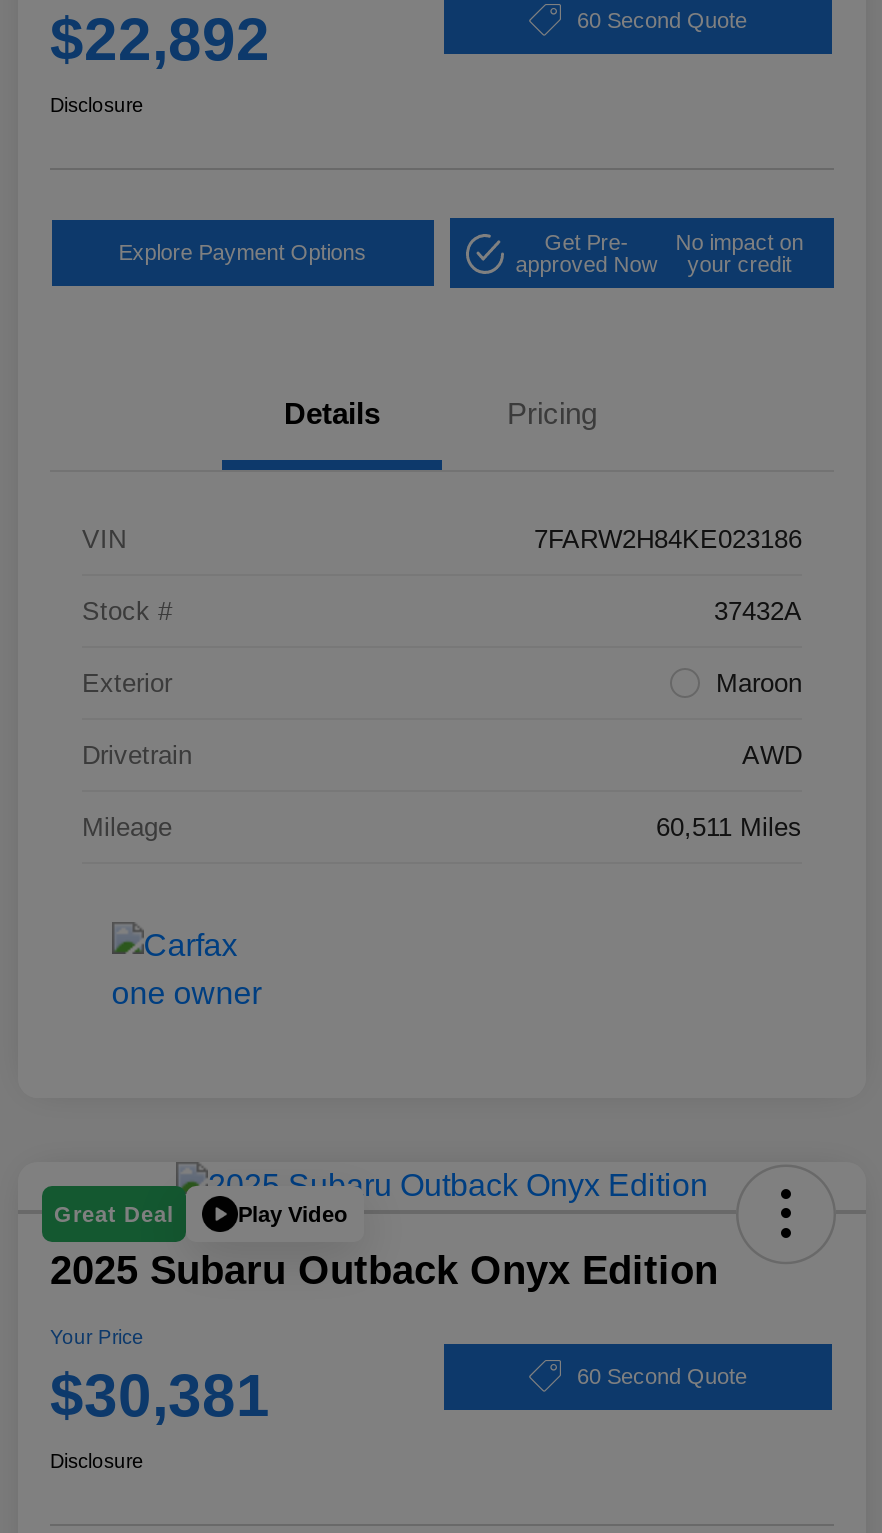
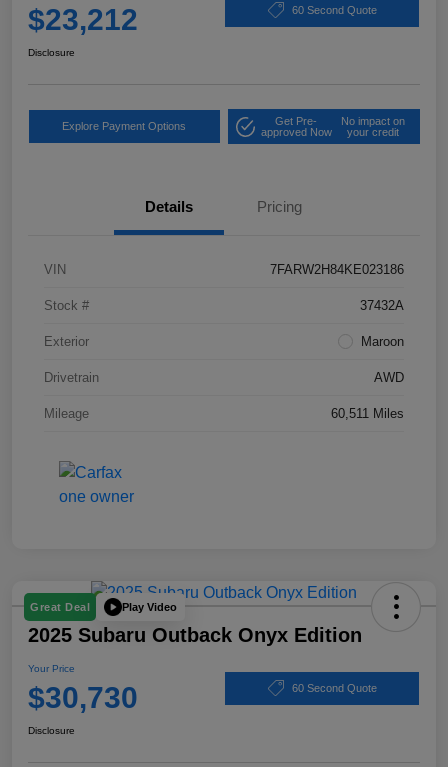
[50,7,270,73] $22,892 -> [28,3,138,36] $23,212
[50,1363,270,1429] $30,381 -> [28,681,138,714] $30,730

